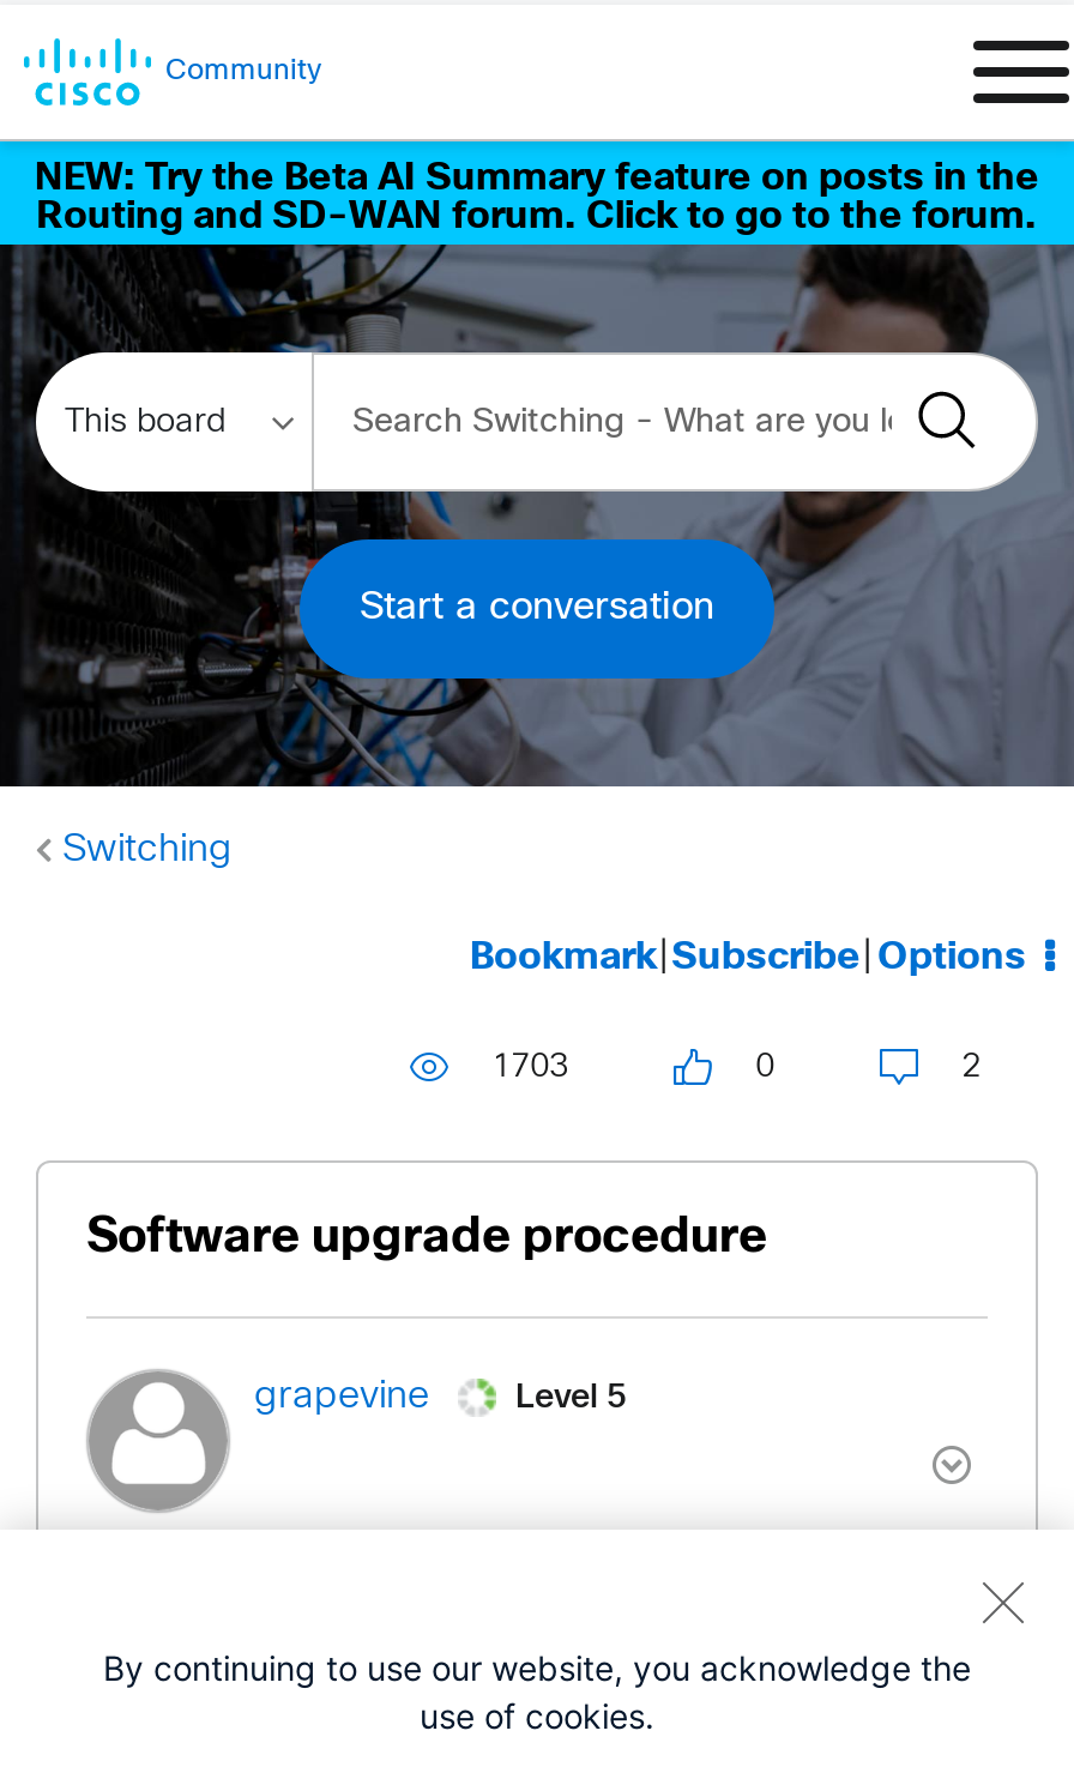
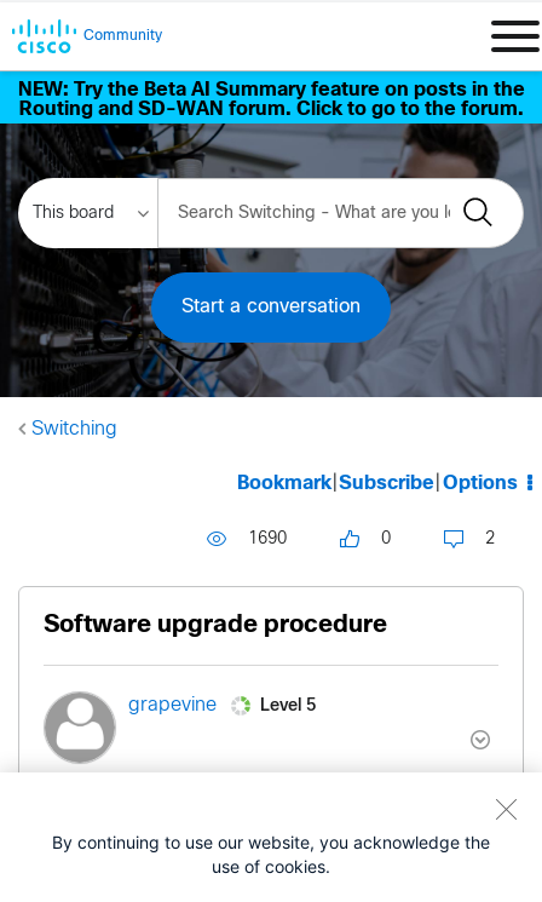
[491,1053,568,1084] 1703 -> [248,532,287,547] 1690

